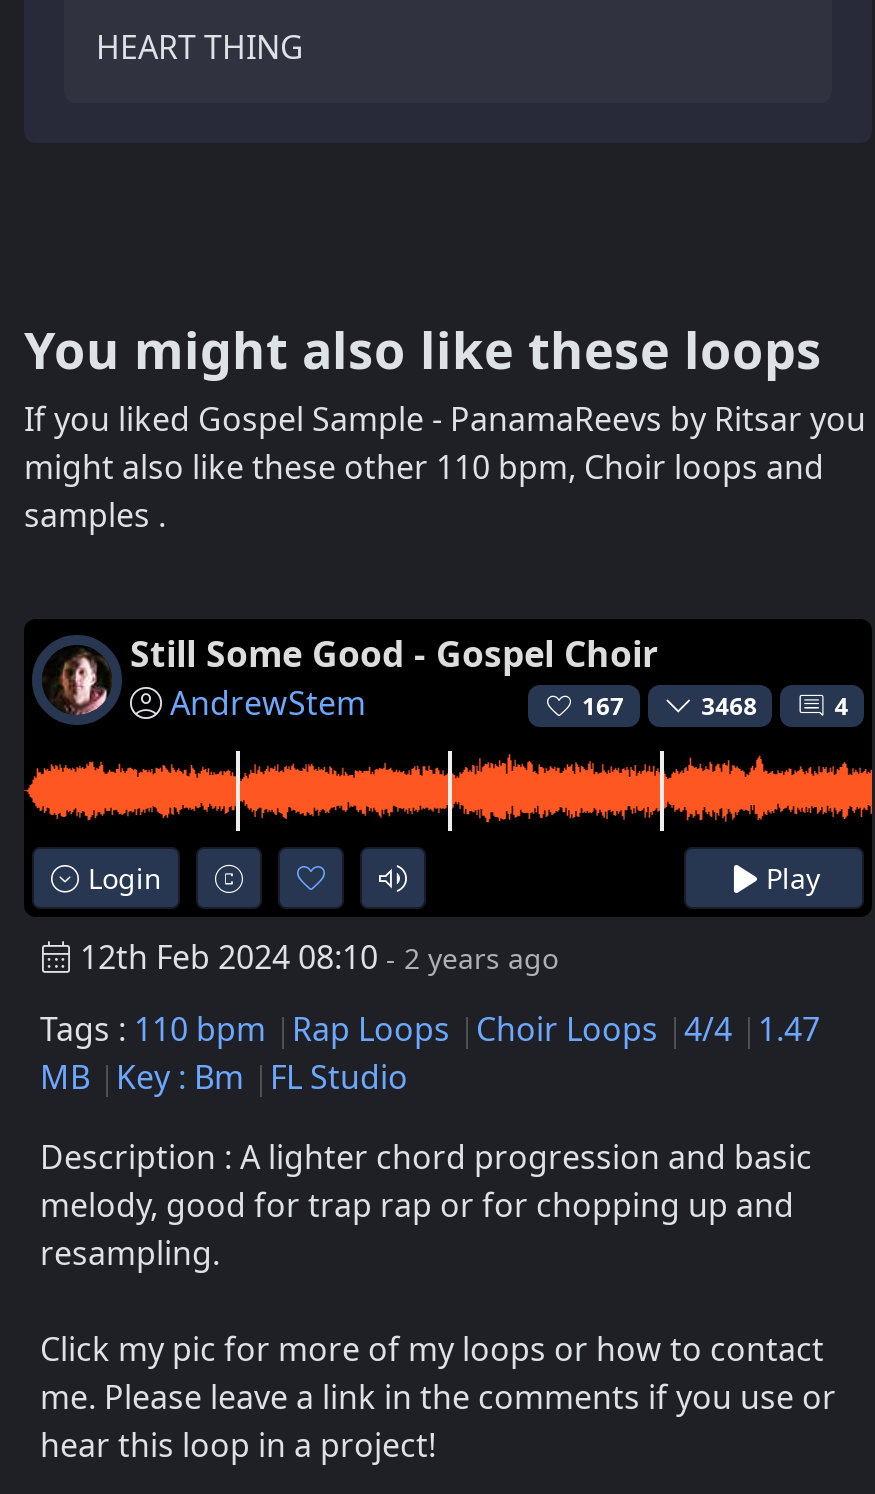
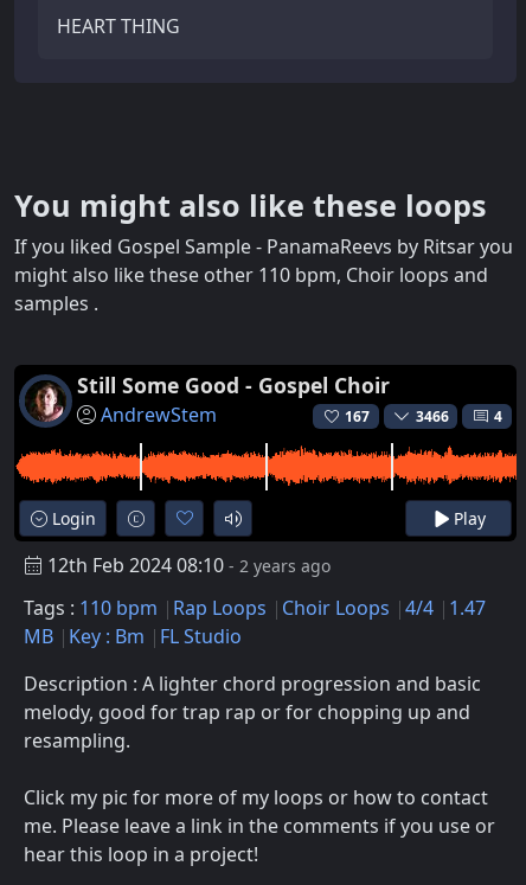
[701,689,757,723] 3468 -> [415,407,449,427] 3466

